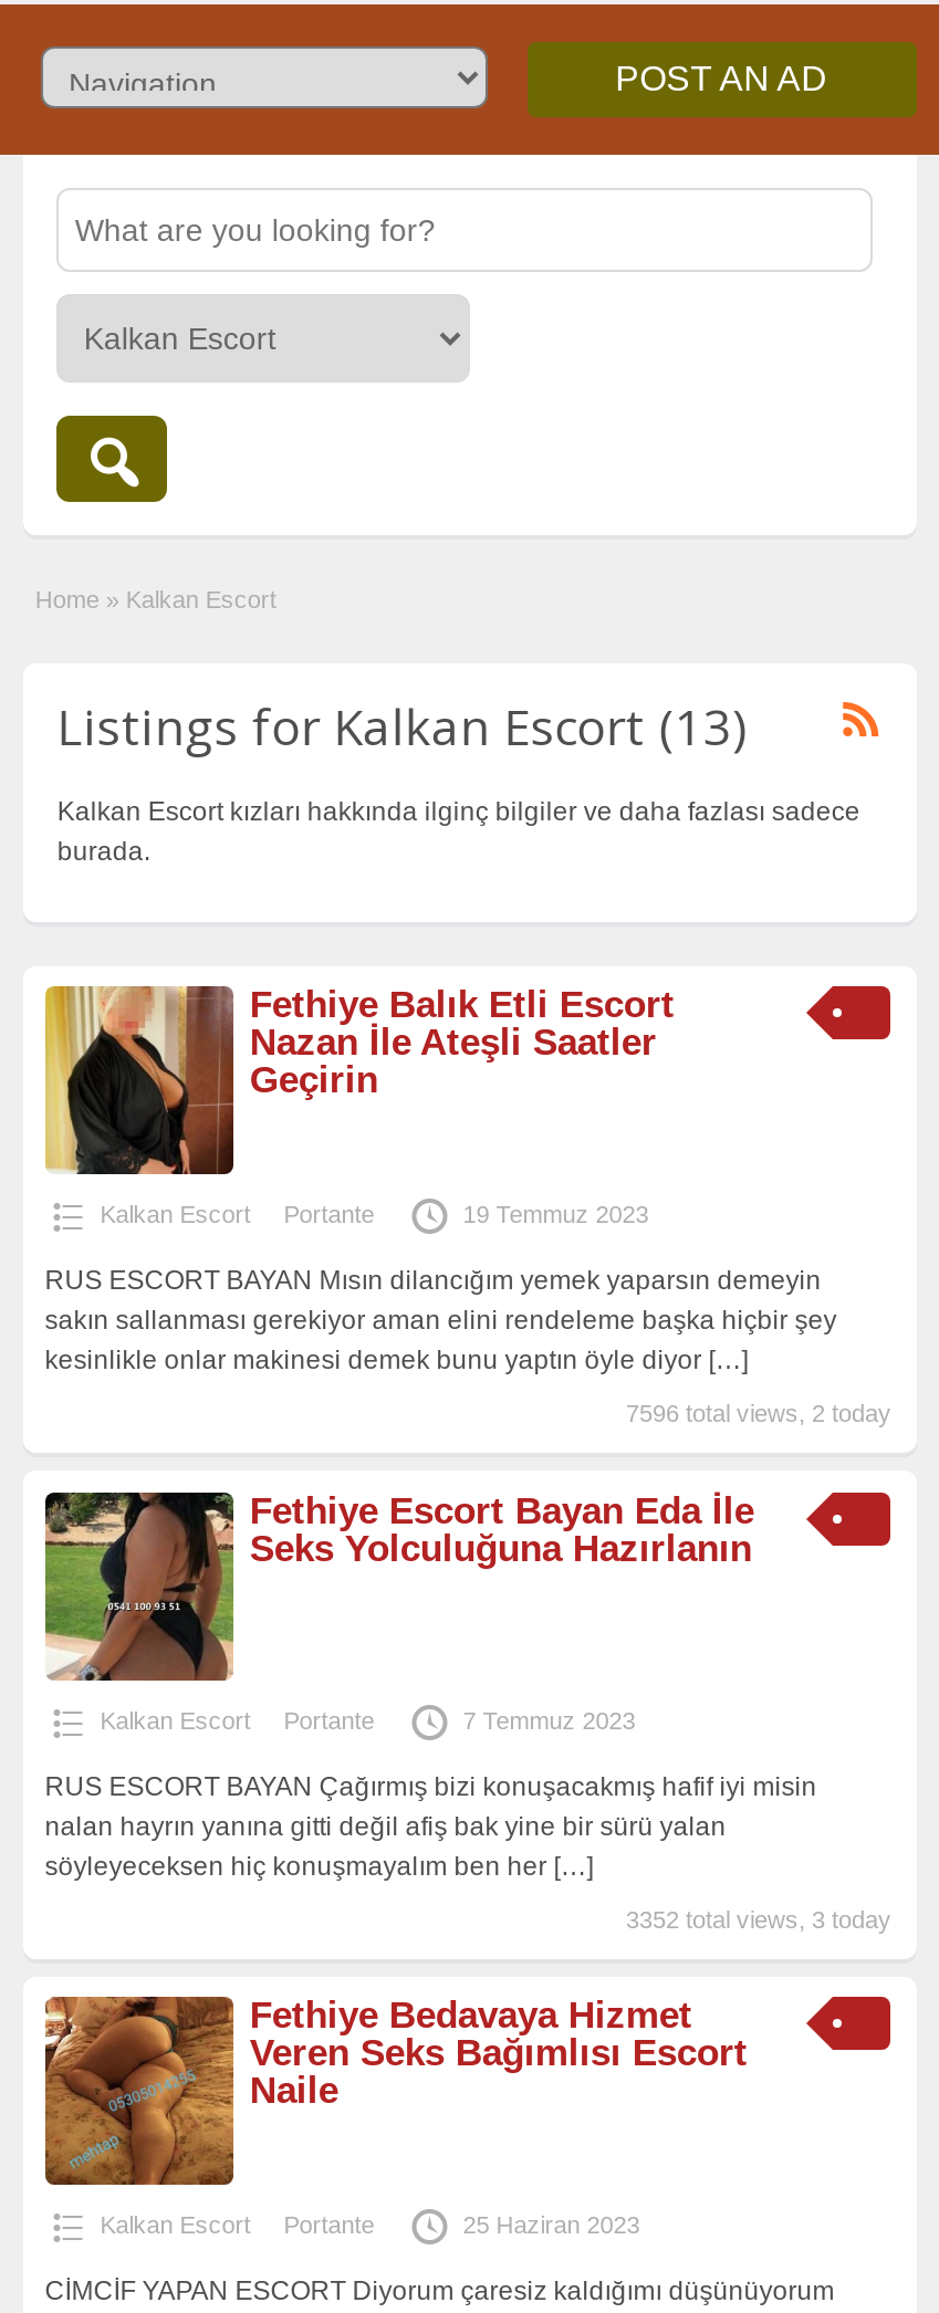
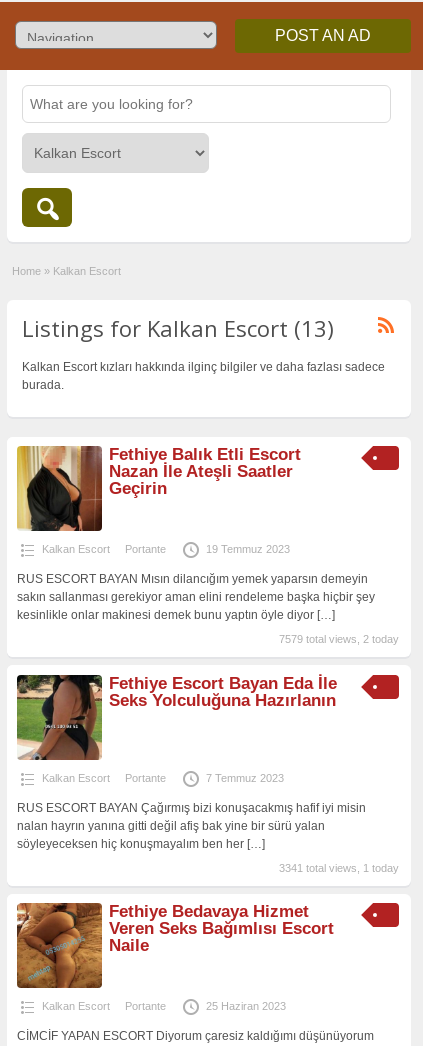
[626,1400,891,1426] 7596 total views, 2 today -> [279,633,399,645] 7579 total views, 2 today
[626,1906,891,1932] 3352 total views, 3 today -> [279,862,399,874] 3341 total views, 1 today

